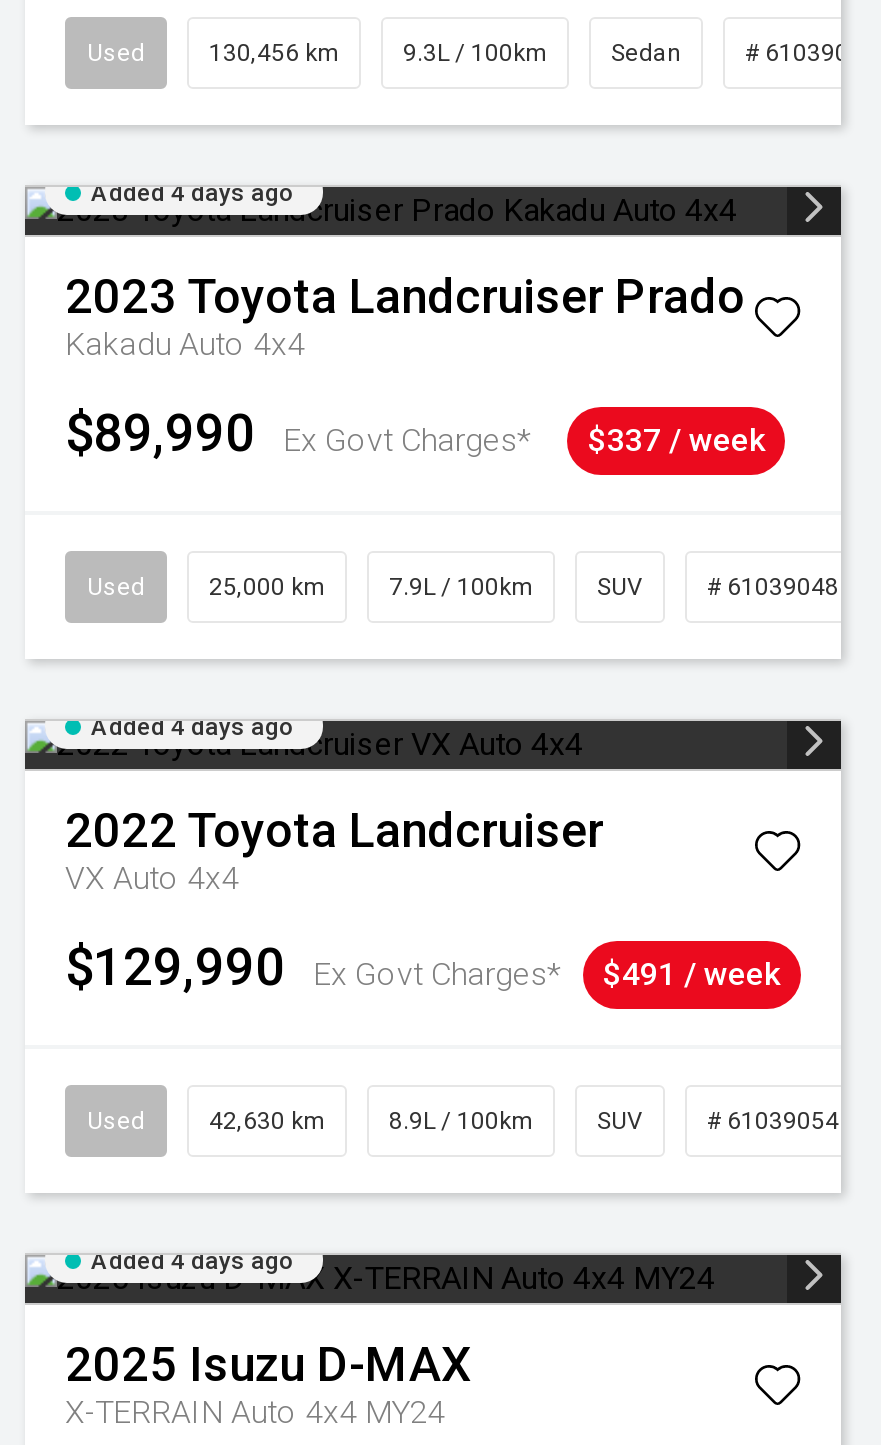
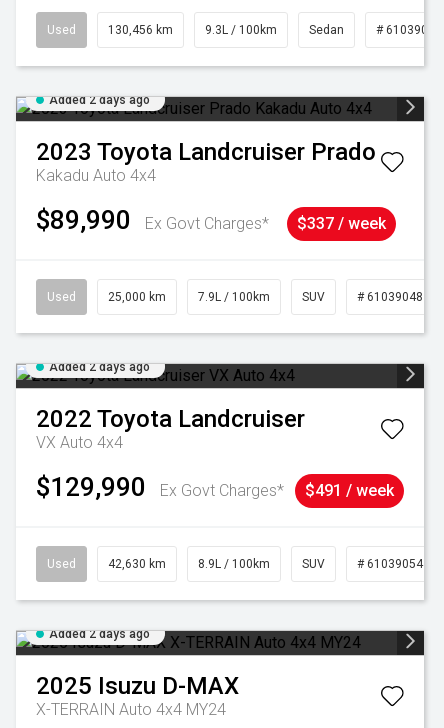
[91,179,293,207] Added 4 days ago -> [49,93,150,107] Added 2 days ago
[91,713,293,741] Added 4 days ago -> [49,360,150,374] Added 2 days ago
[91,1247,293,1275] Added 4 days ago -> [49,627,150,641] Added 2 days ago

